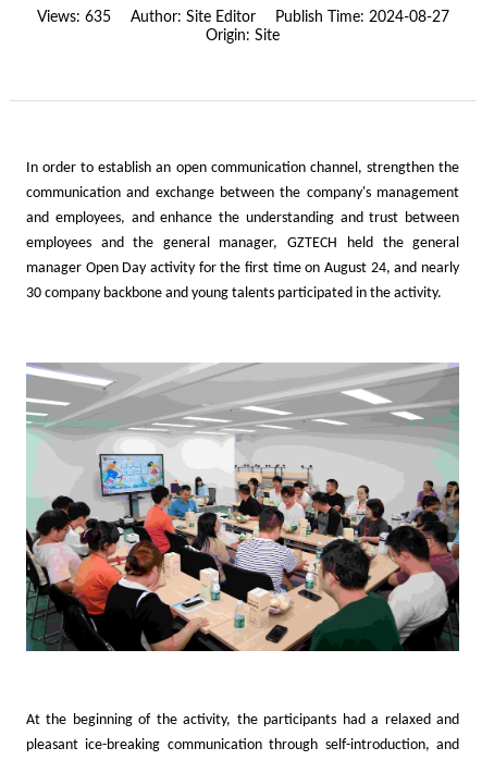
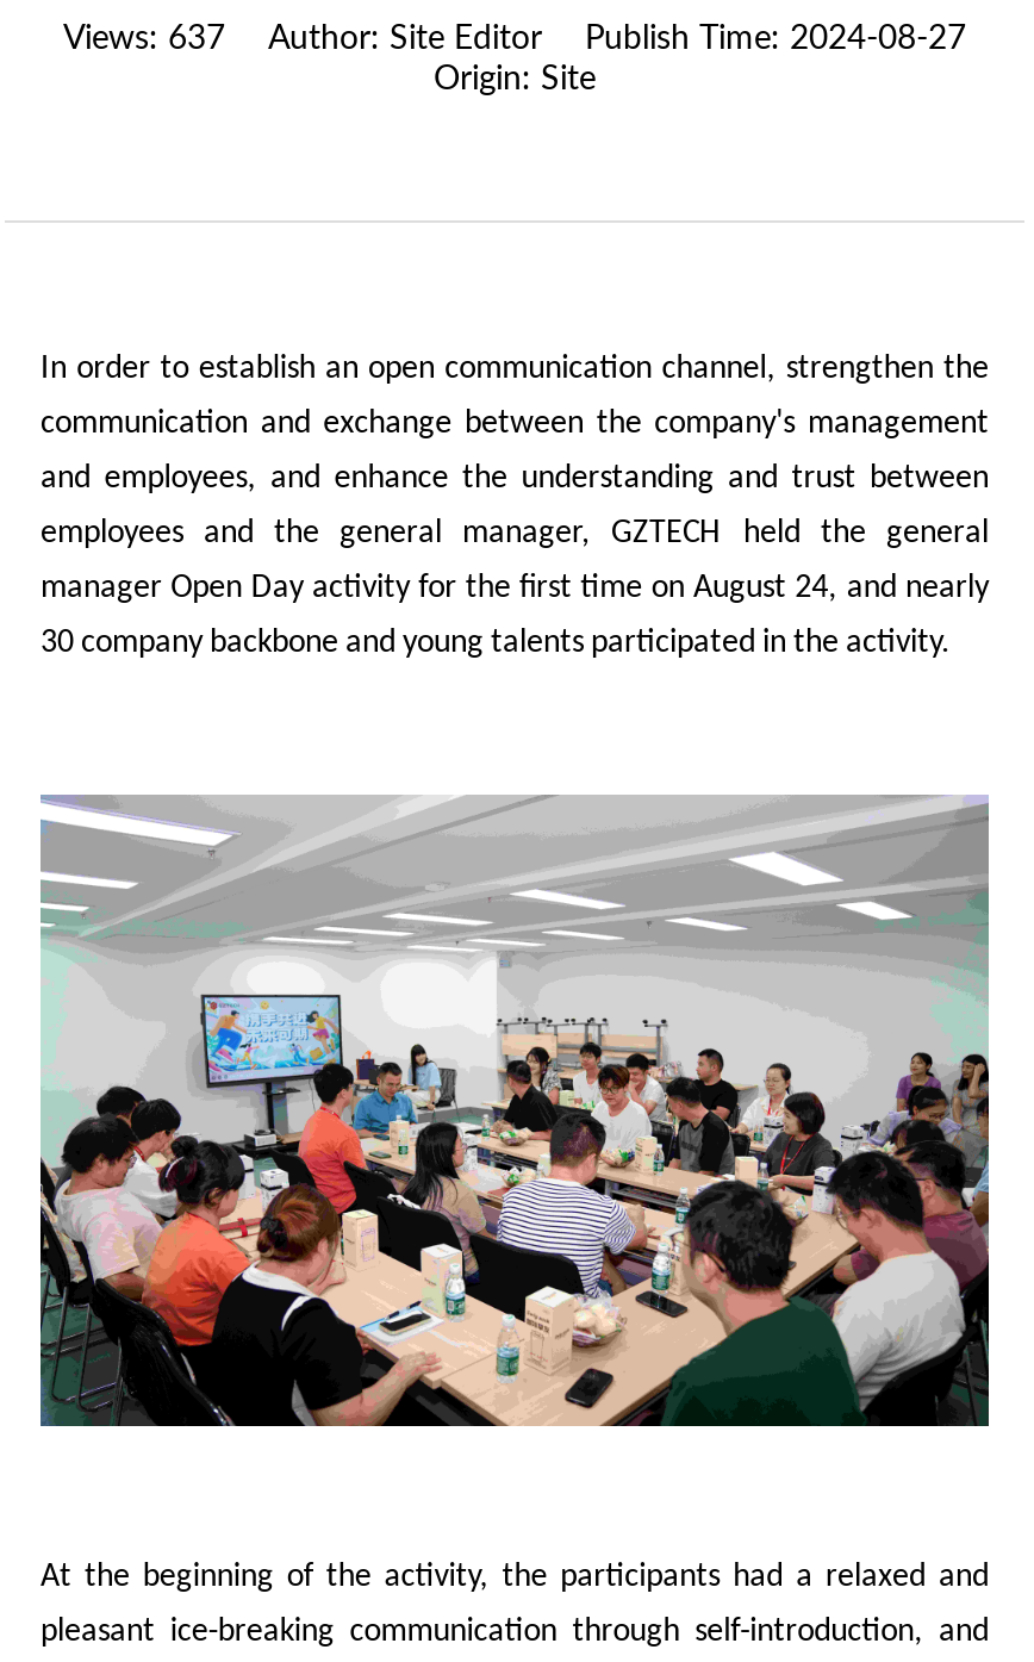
[36,10,449,25] Views: 635 Author: Site Editor Publish Time: 2024-08-27 -> [63,23,966,56] Views: 637 Author: Site Editor Publish Time: 2024-08-27

